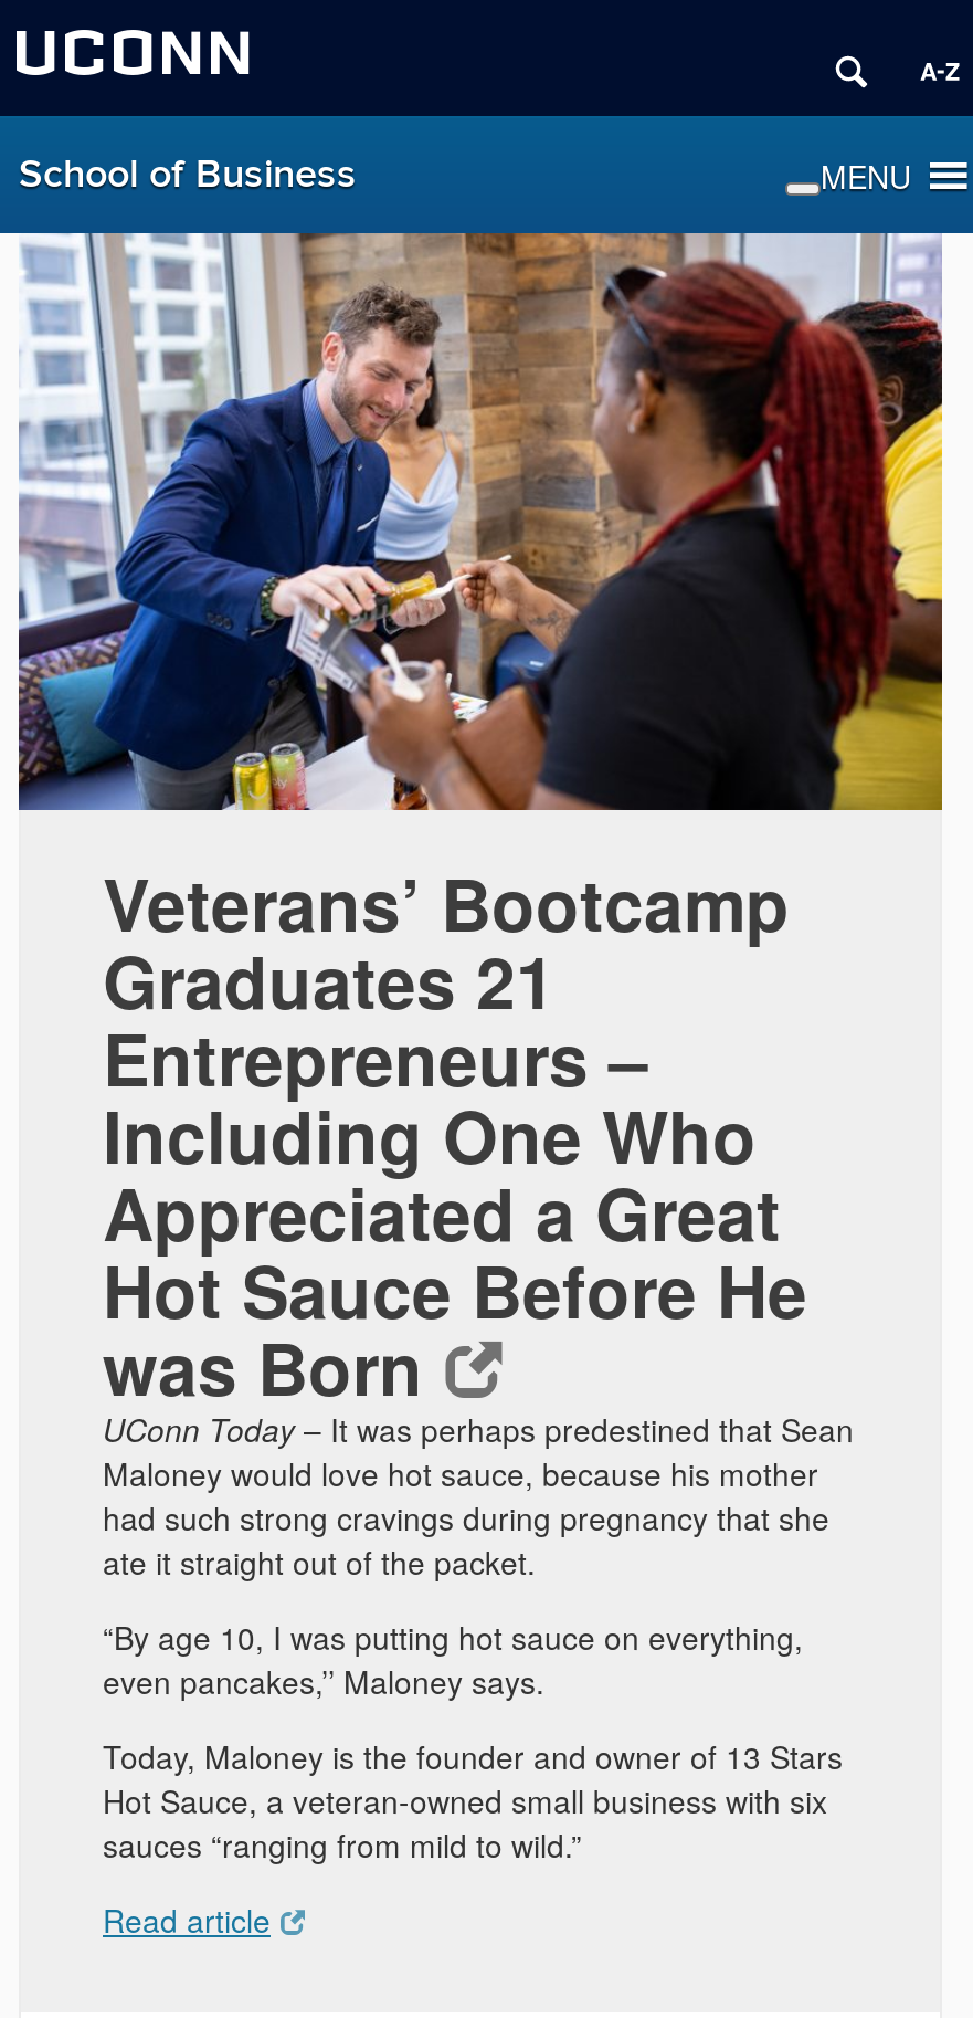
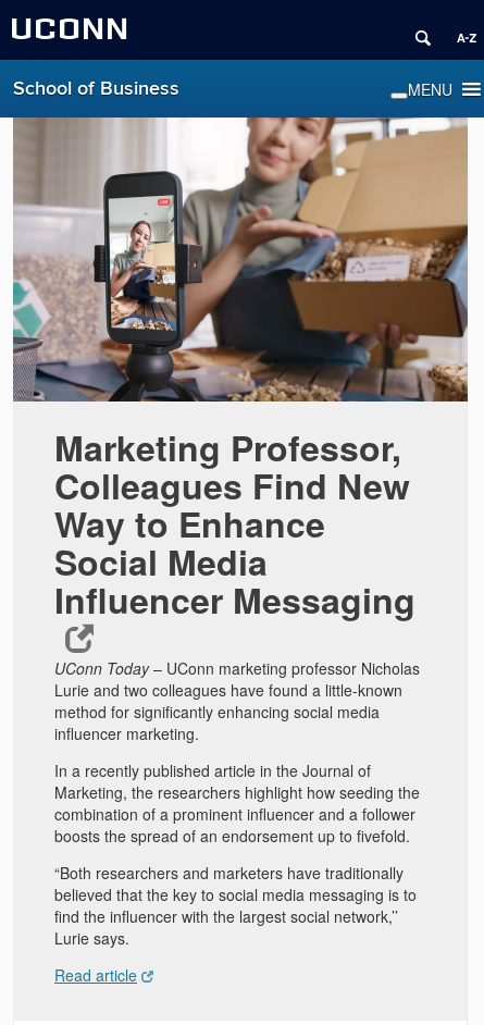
[19,231,944,1867] [image] | Veterans’ Bootcamp | Graduates 21 | Entrepreneurs – | Including One Who | Appreciated a Great | Hot Sauce Before He | was Born | UConn Today – It was perhaps predestined that Sean | Maloney would love hot sauce, because his mother | had such strong cravings during pregnancy that she | ate it straight out of the packet. | “By age 10, I was putting hot sauce on everything, | even pancakes,’’ Maloney says. | Today, Maloney is the founder and owner of 13 Stars | Hot Sauce, a veteran-owned small business with six | sauces “ranging from mild to wild.” -> [12,116,469,949] [image] | Marketing Professor, | Colleagues Find New | Way to Enhance | Social Media | Influencer Messaging | UConn Today – UConn marketing professor Nicholas | Lurie and two colleagues have found a little-known | method for significantly enhancing social media | influencer marketing. | In a recently published article in the Journal of | Marketing, the researchers highlight how seeding the | combination of a prominent influencer and a follower | boosts the spread of an endorsement up to fivefold. | “Both researchers and marketers have traditionally | believed that the key to social media messaging is to | find the influencer with the largest social network,’’ | Lurie says.

